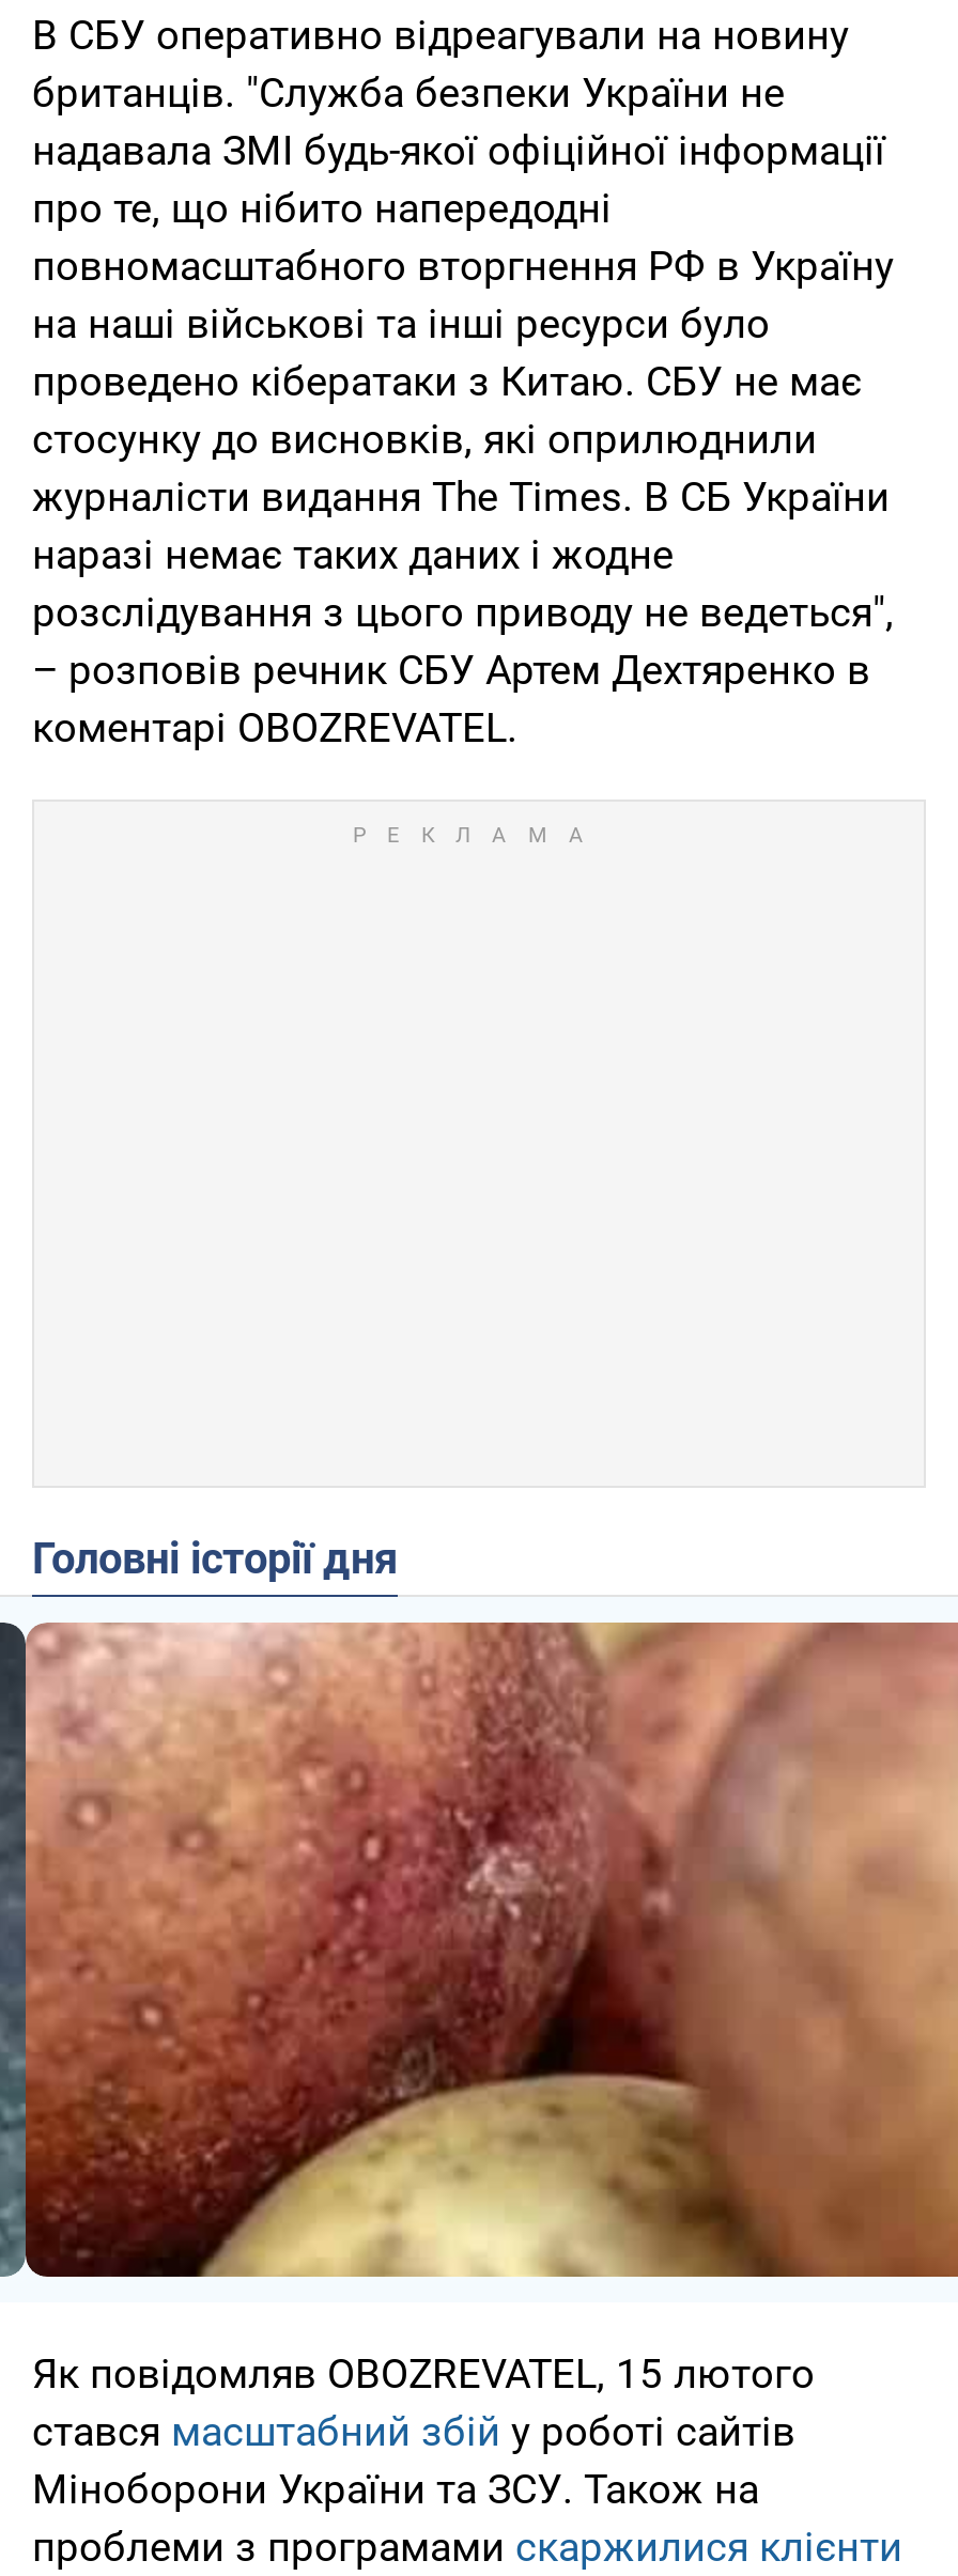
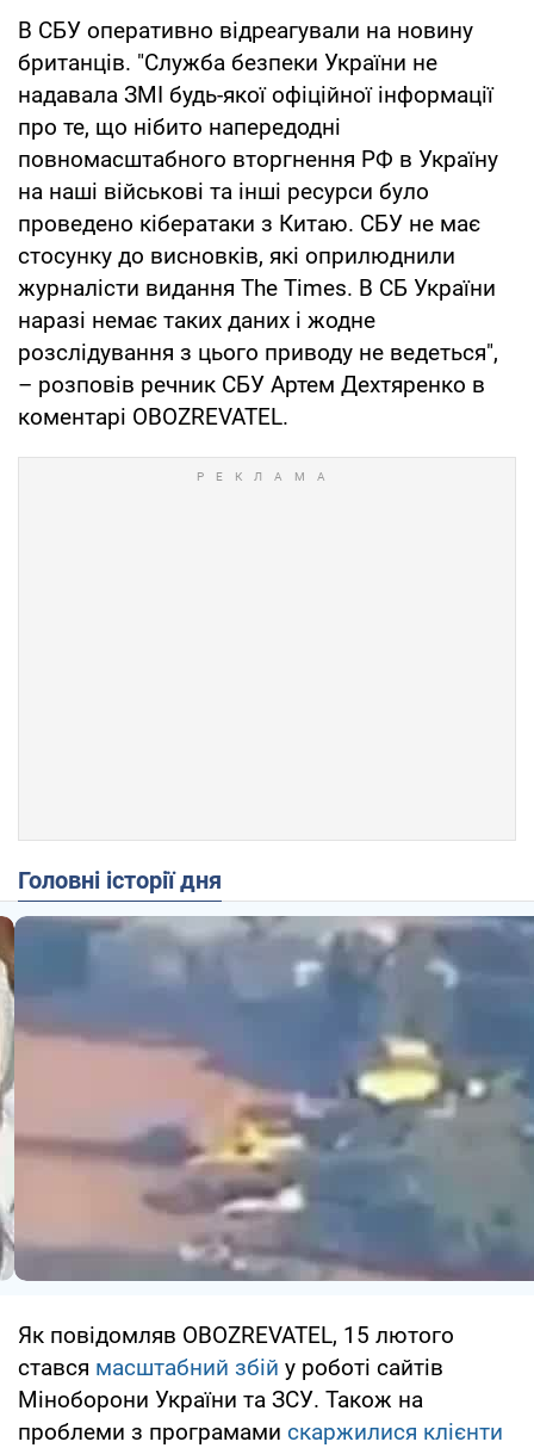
[6,1620,952,2279] [image] -> [4,915,530,1282] [image]

